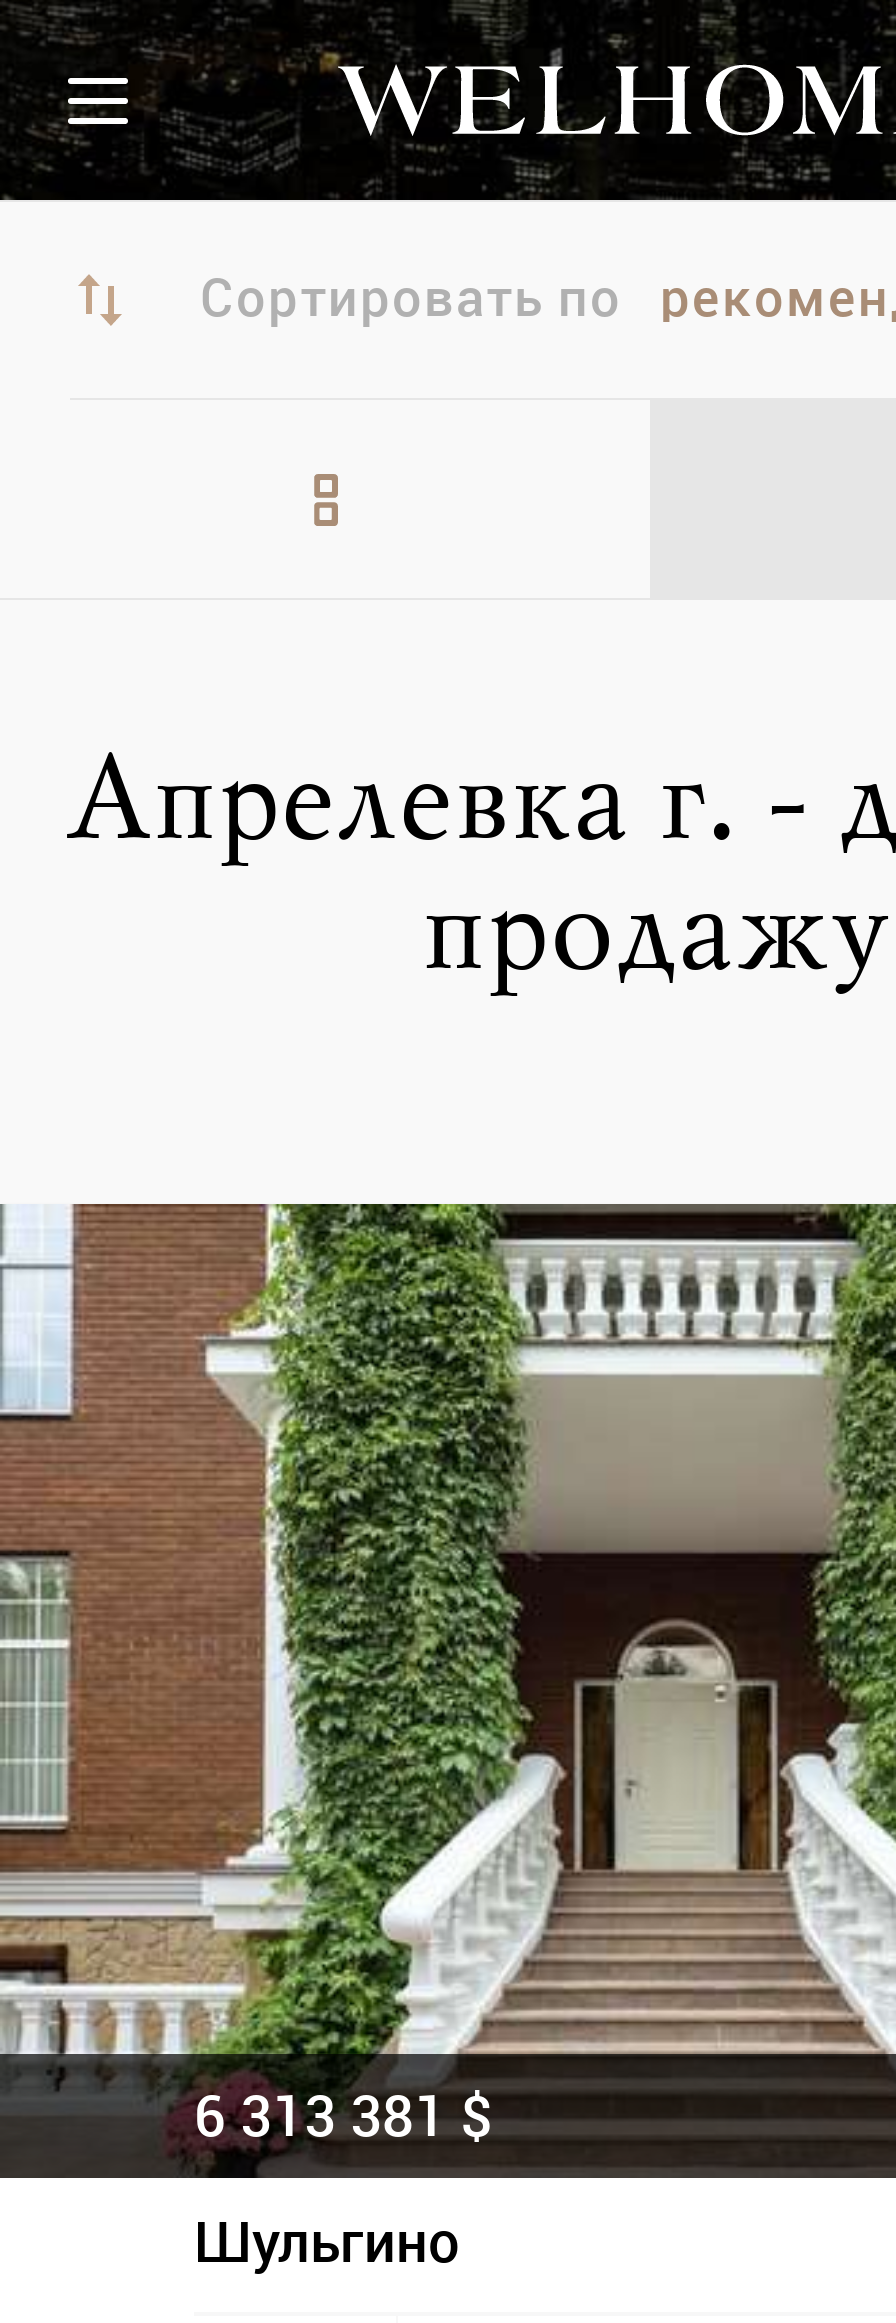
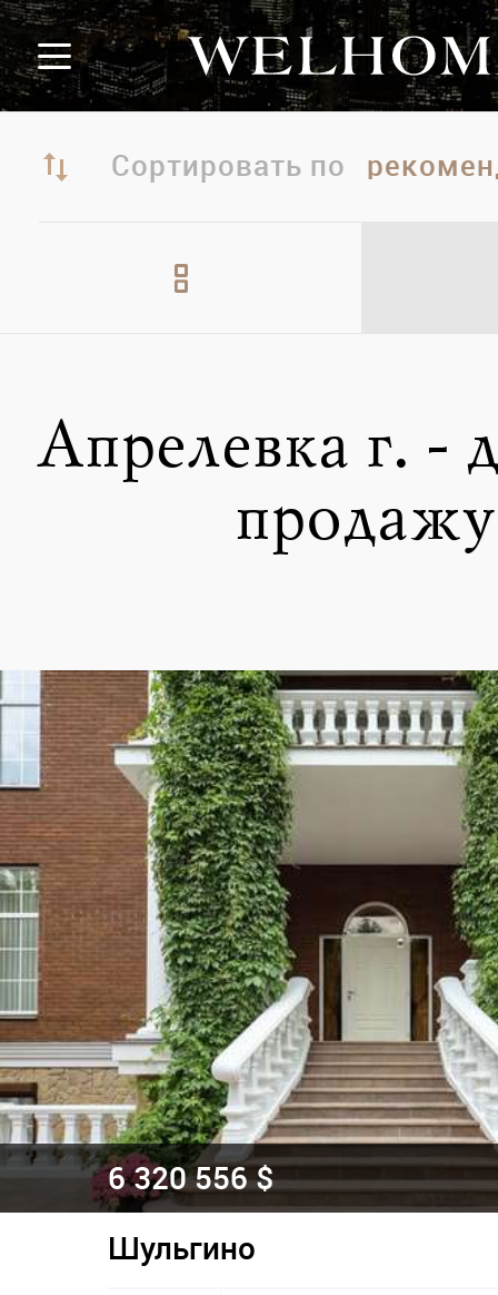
[194,2085,492,2151] 6 313 381 $ -> [108,1161,273,1198] 6 320 556 $

